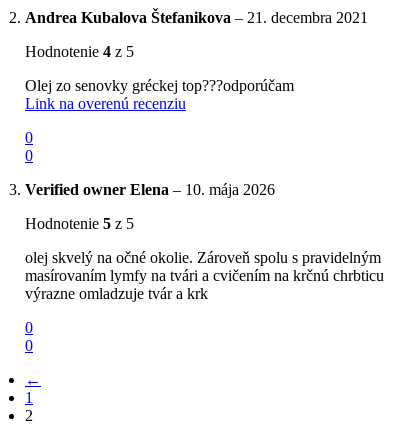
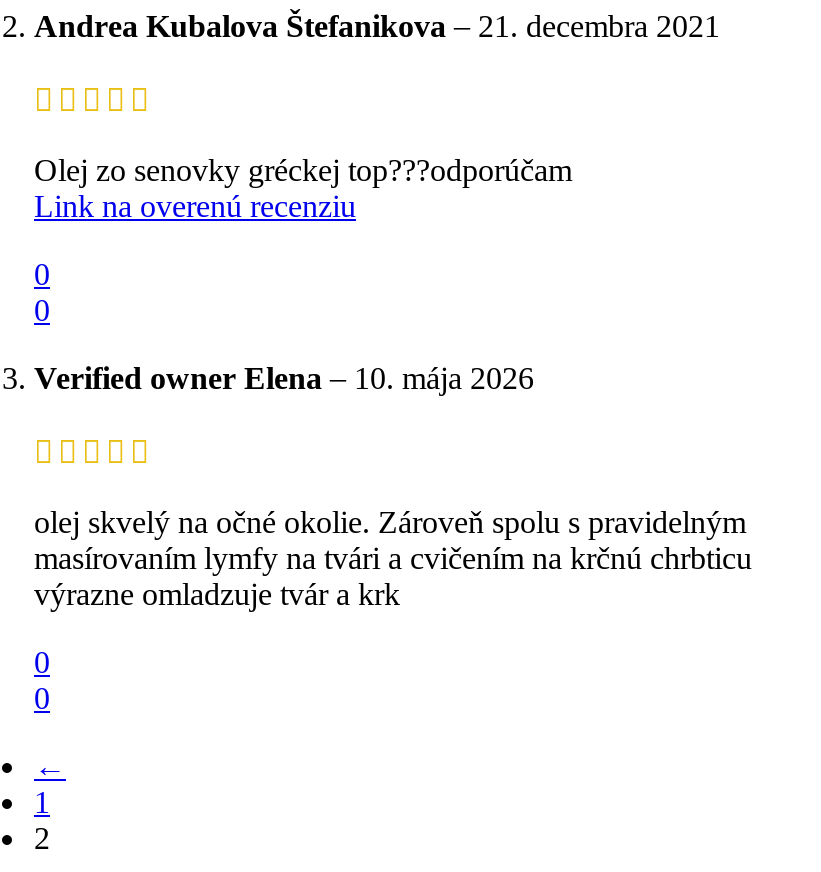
[25,43,134,60] Hodnotenie 4 z 5 -> none
[25,215,134,232] Hodnotenie 5 z 5 -> none

